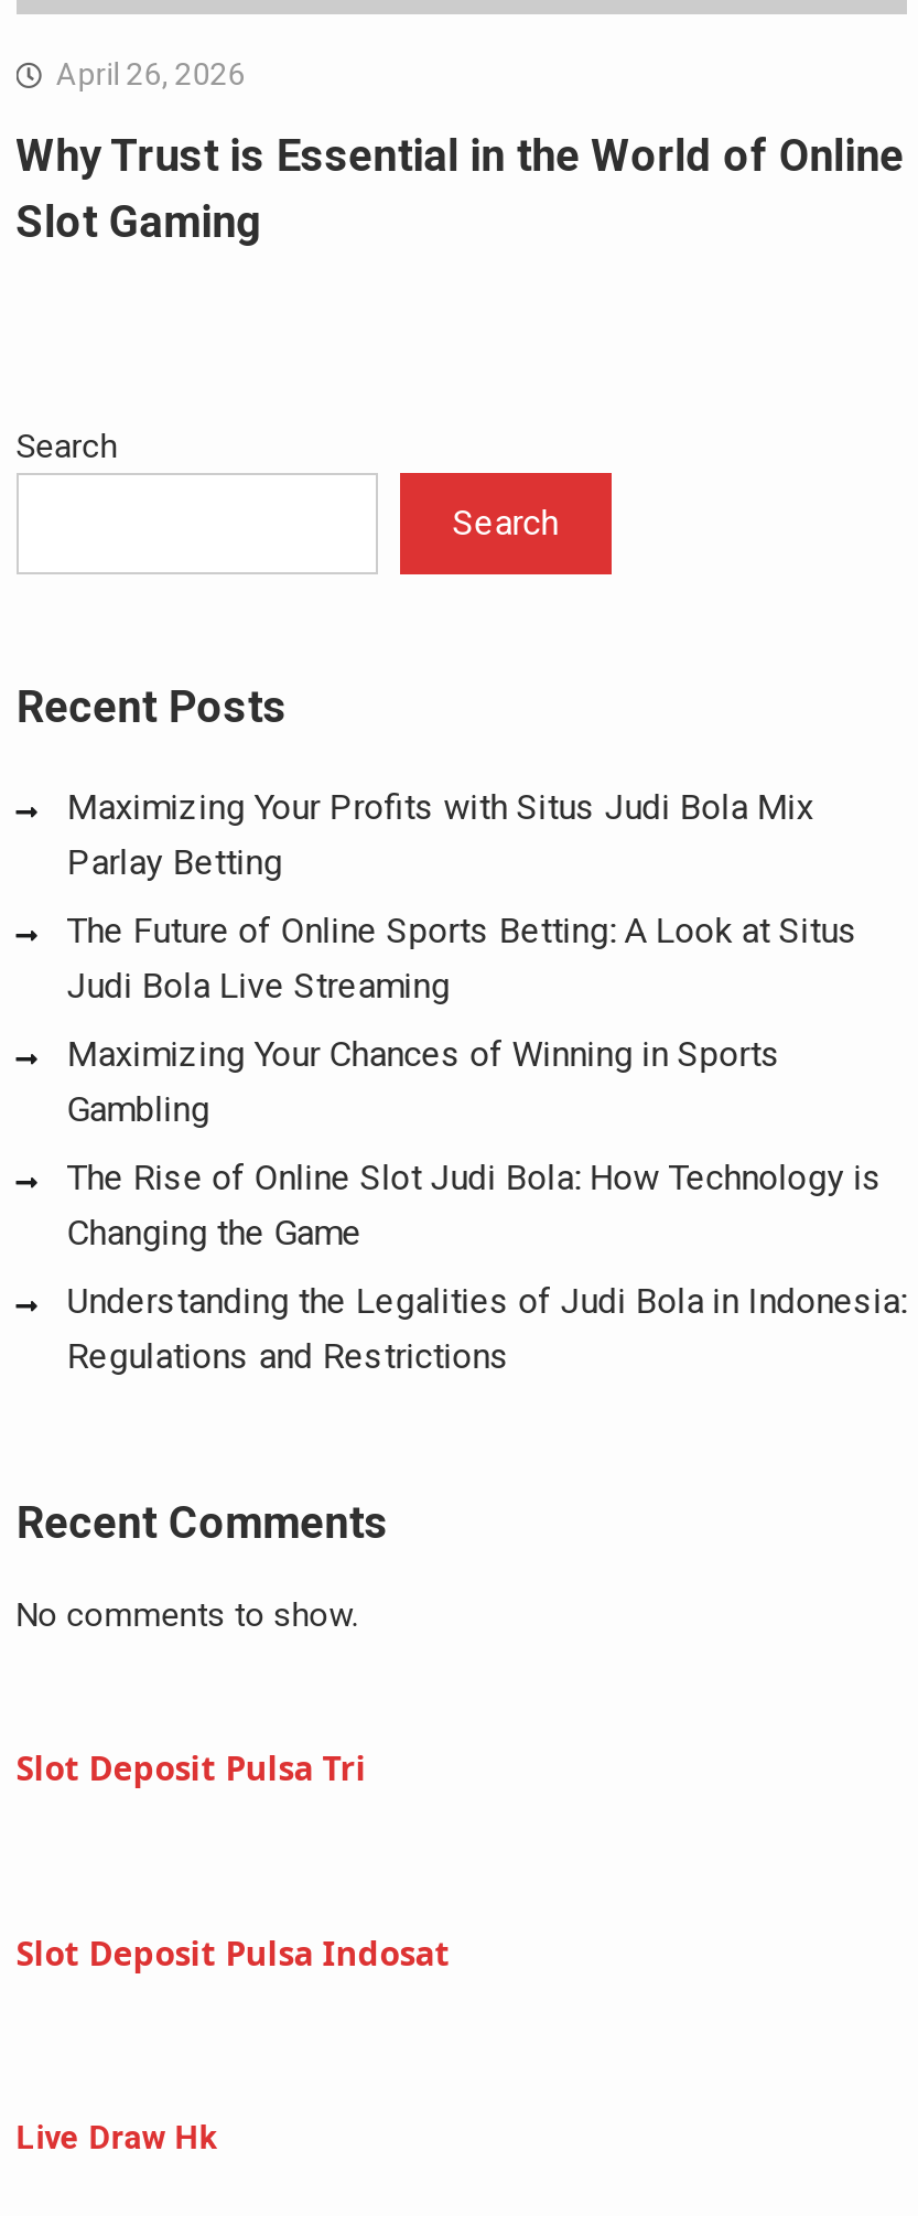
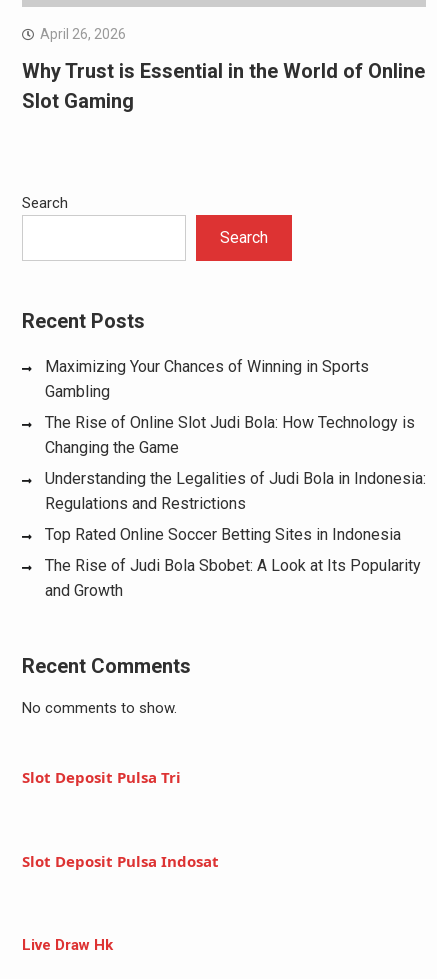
[67,787,858,1007] Maximizing Your Profits with Situs Judi Bola Mix | Parlay Betting | The Future of Online Sports Betting: A Look at Situs | Judi Bola Live Streaming -> none
moved [67,1034,906,1378] -> [45,357,426,513]: Maximizing Your Chances of Winning in Sports | Gambling | The Rise of Online Slot Judi Bola: How Technology is | Changing the Game | Understanding the Legalities of Judi Bola in Indonesia: | Regulations and Restrictions
none -> [45,525,421,600] Top Rated Online Soccer Betting Sites in Indonesia | The Rise of Judi Bola Sbobet: A Look at Its Popularity | and Growth

